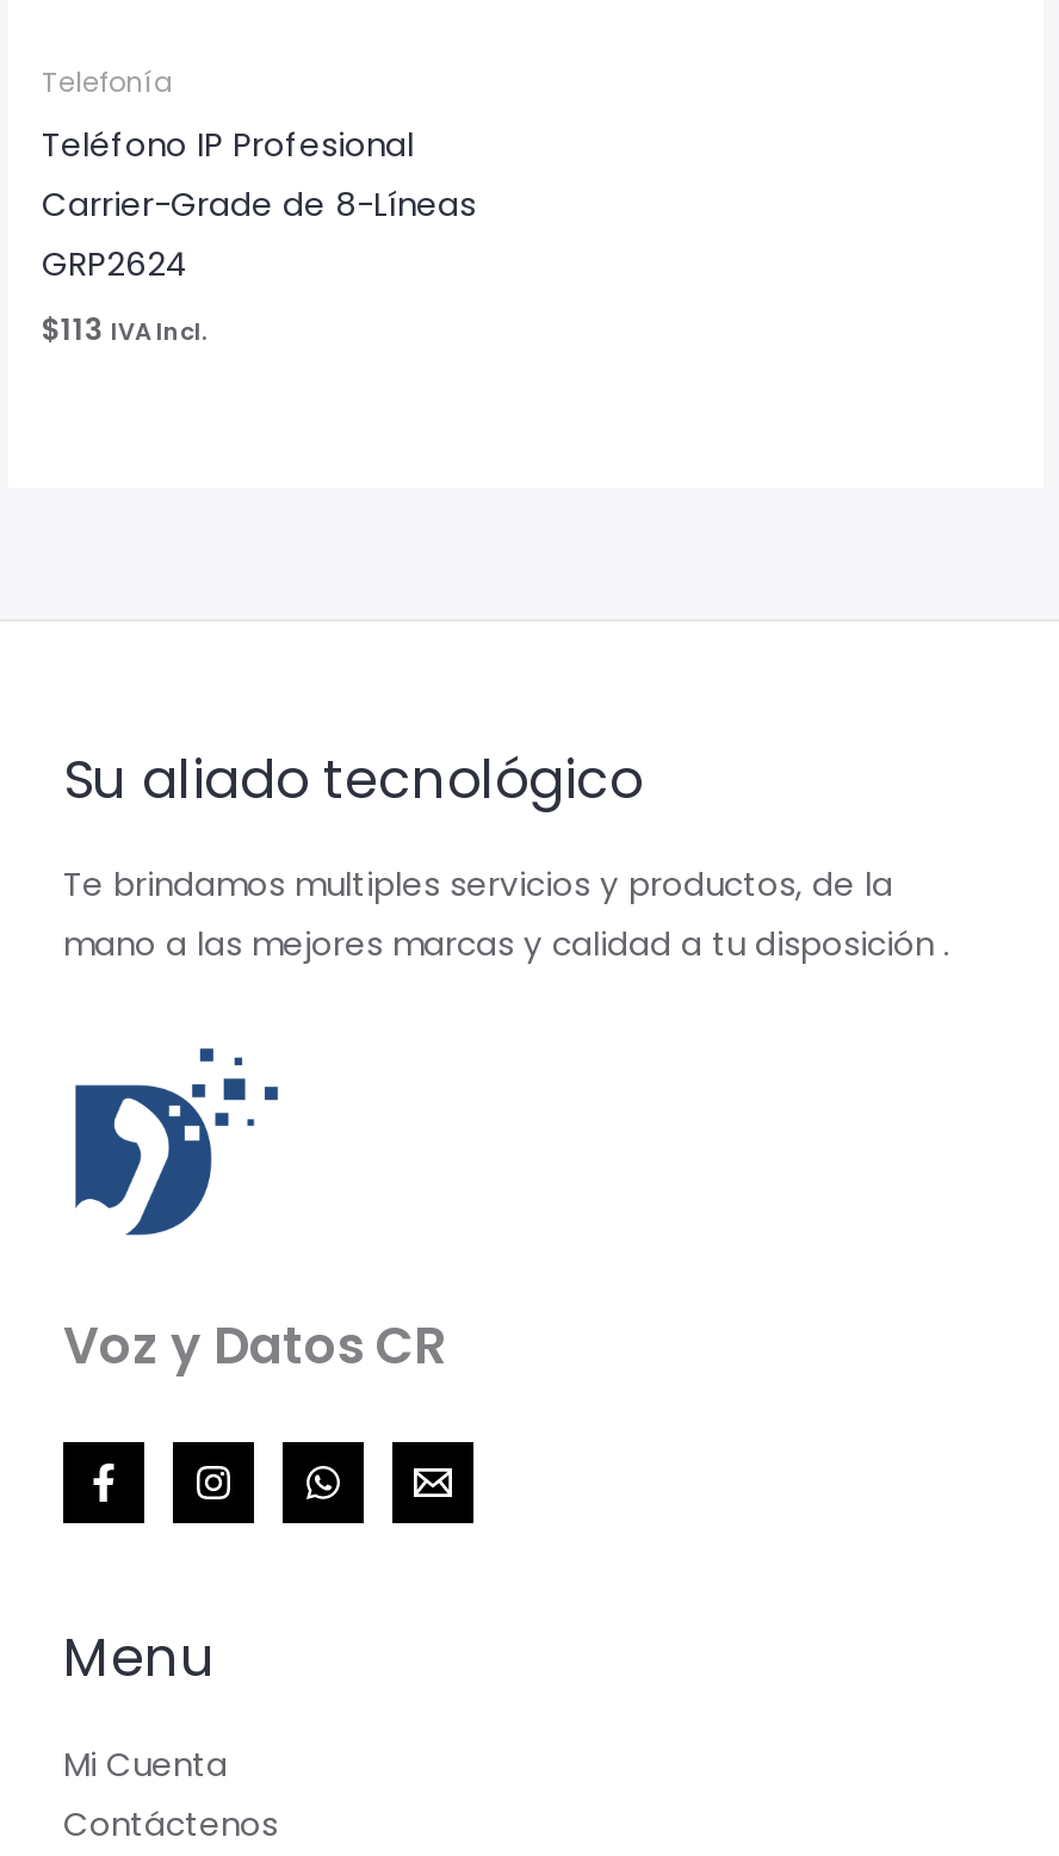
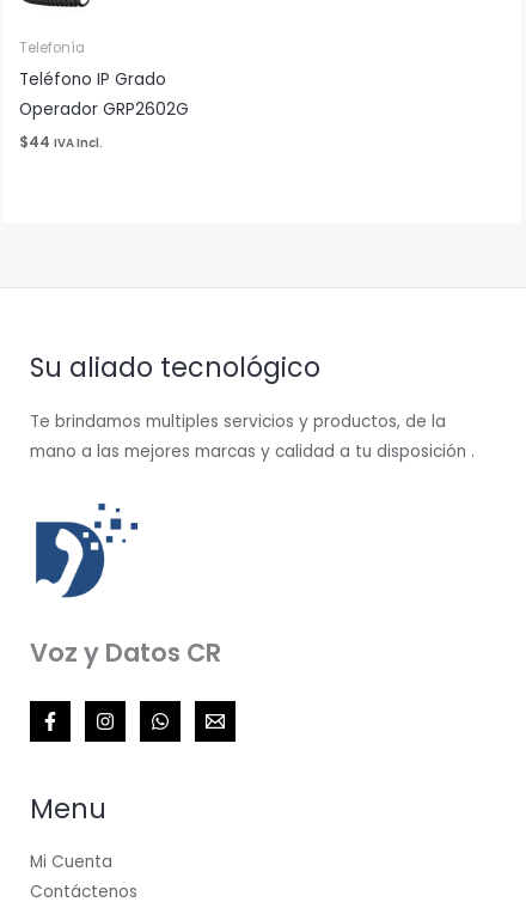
[42,122,476,287] Teléfono IP Profesional | Carrier-Grade de 8-Líneas | GRP2624 -> [19,68,189,121] Teléfono IP Grado | Operador GRP2602G
[42,308,209,349] $113 IVA Incl. -> [19,132,103,152] $44 IVA Incl.

